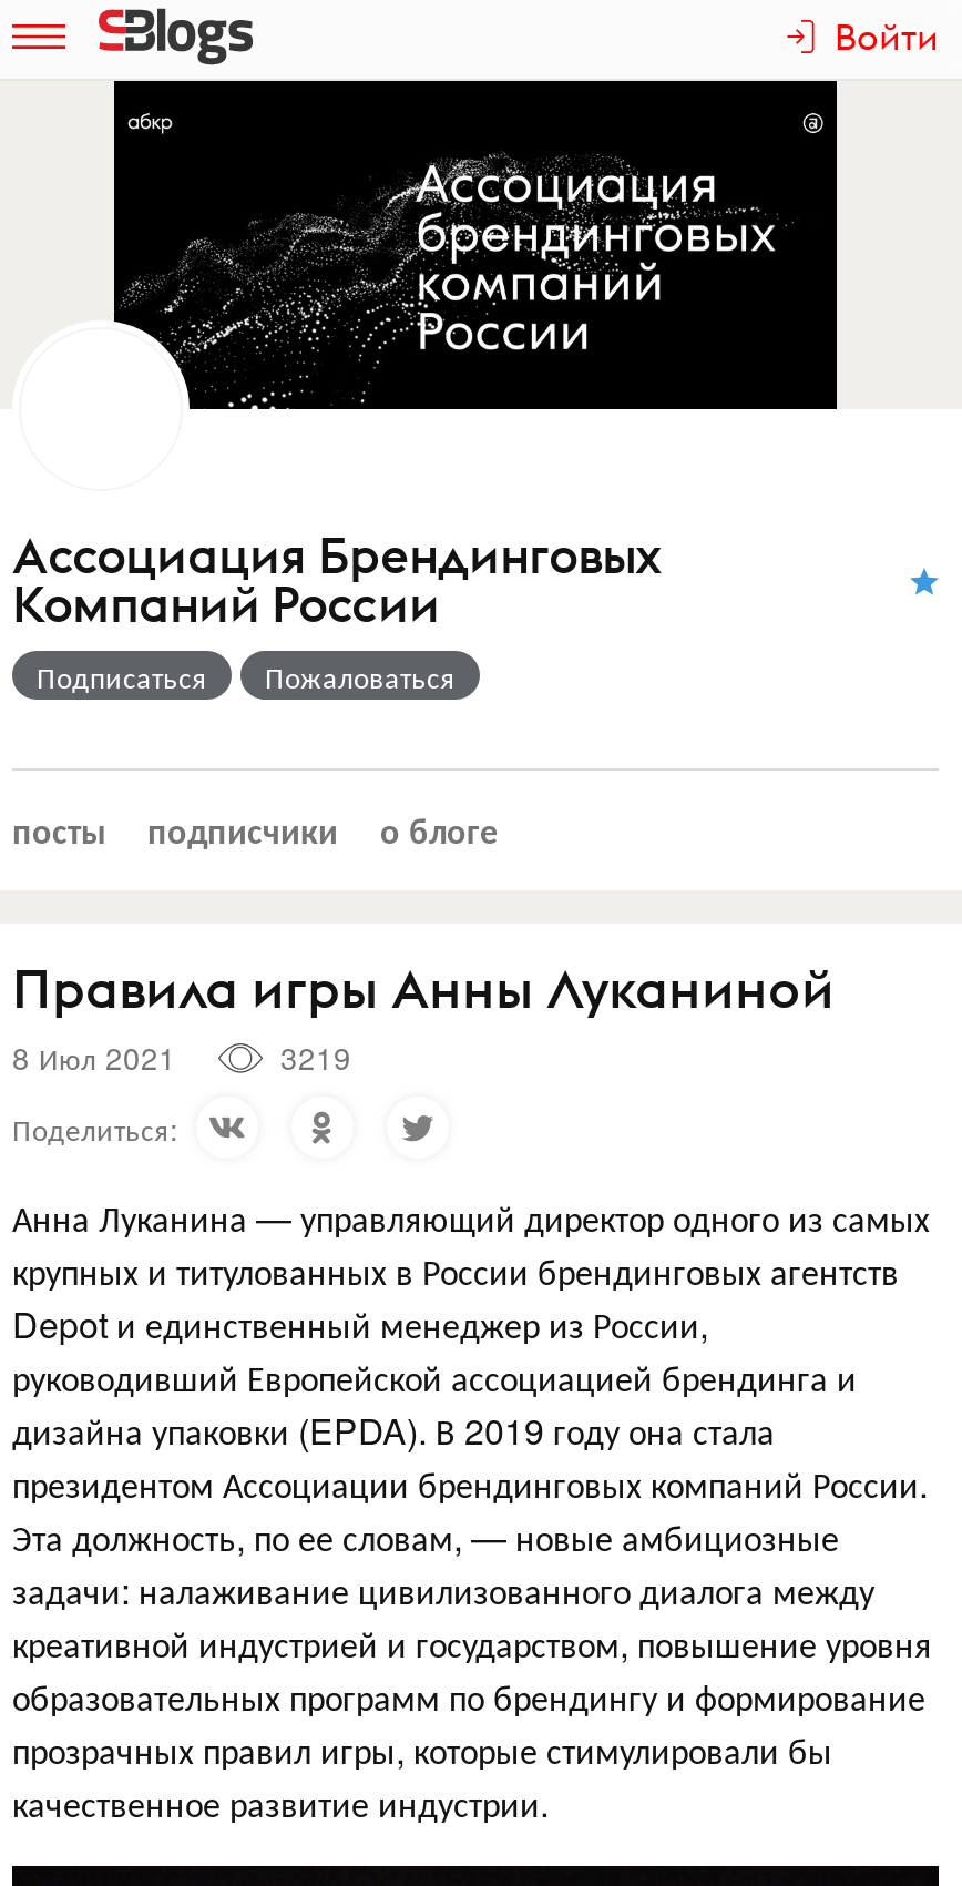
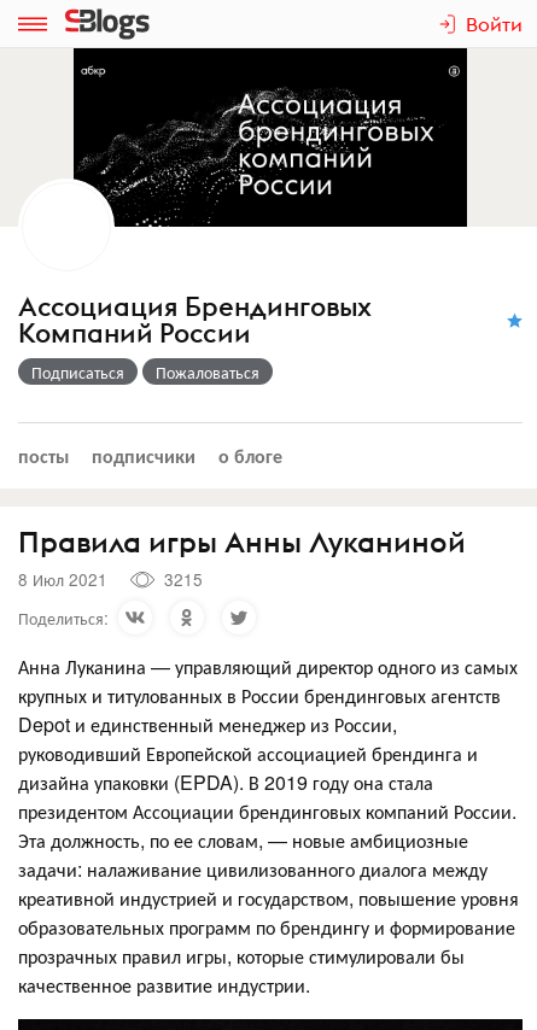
[272,1034,351,1079] 3219 -> [159,567,203,591] 3215

